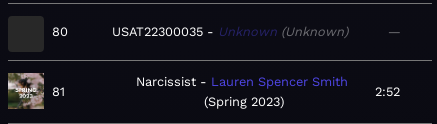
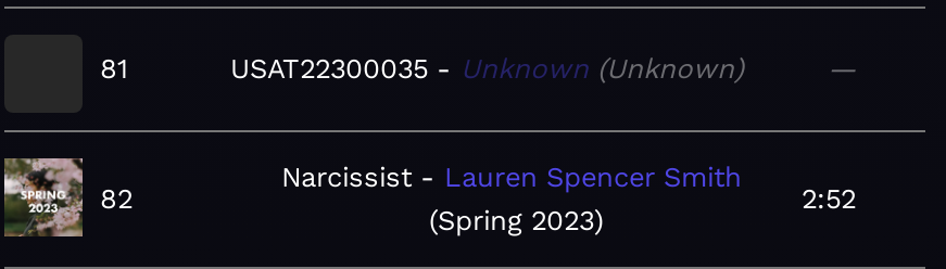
[52,24,68,39] 80 -> [100,53,128,85] 81
[52,84,65,99] 81 -> [100,183,133,216] 82

